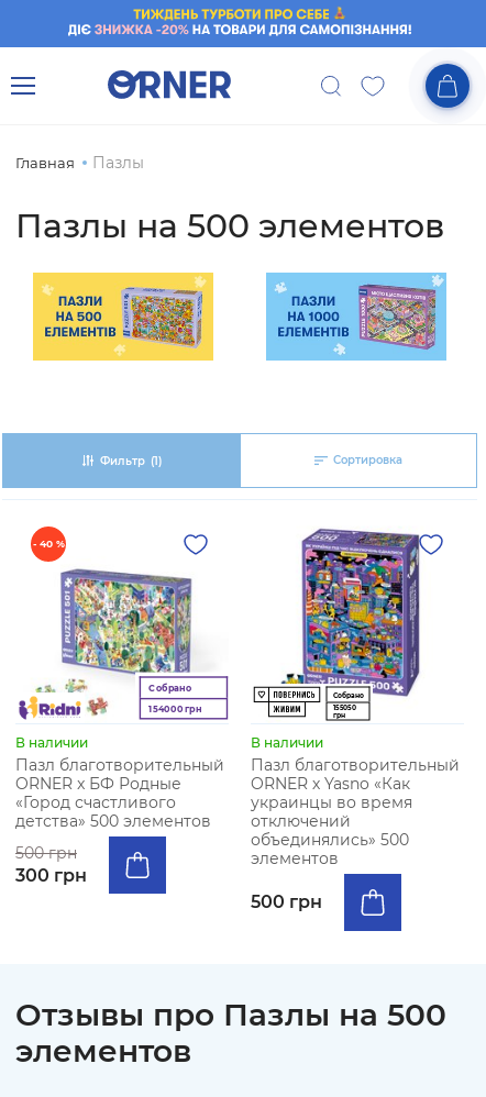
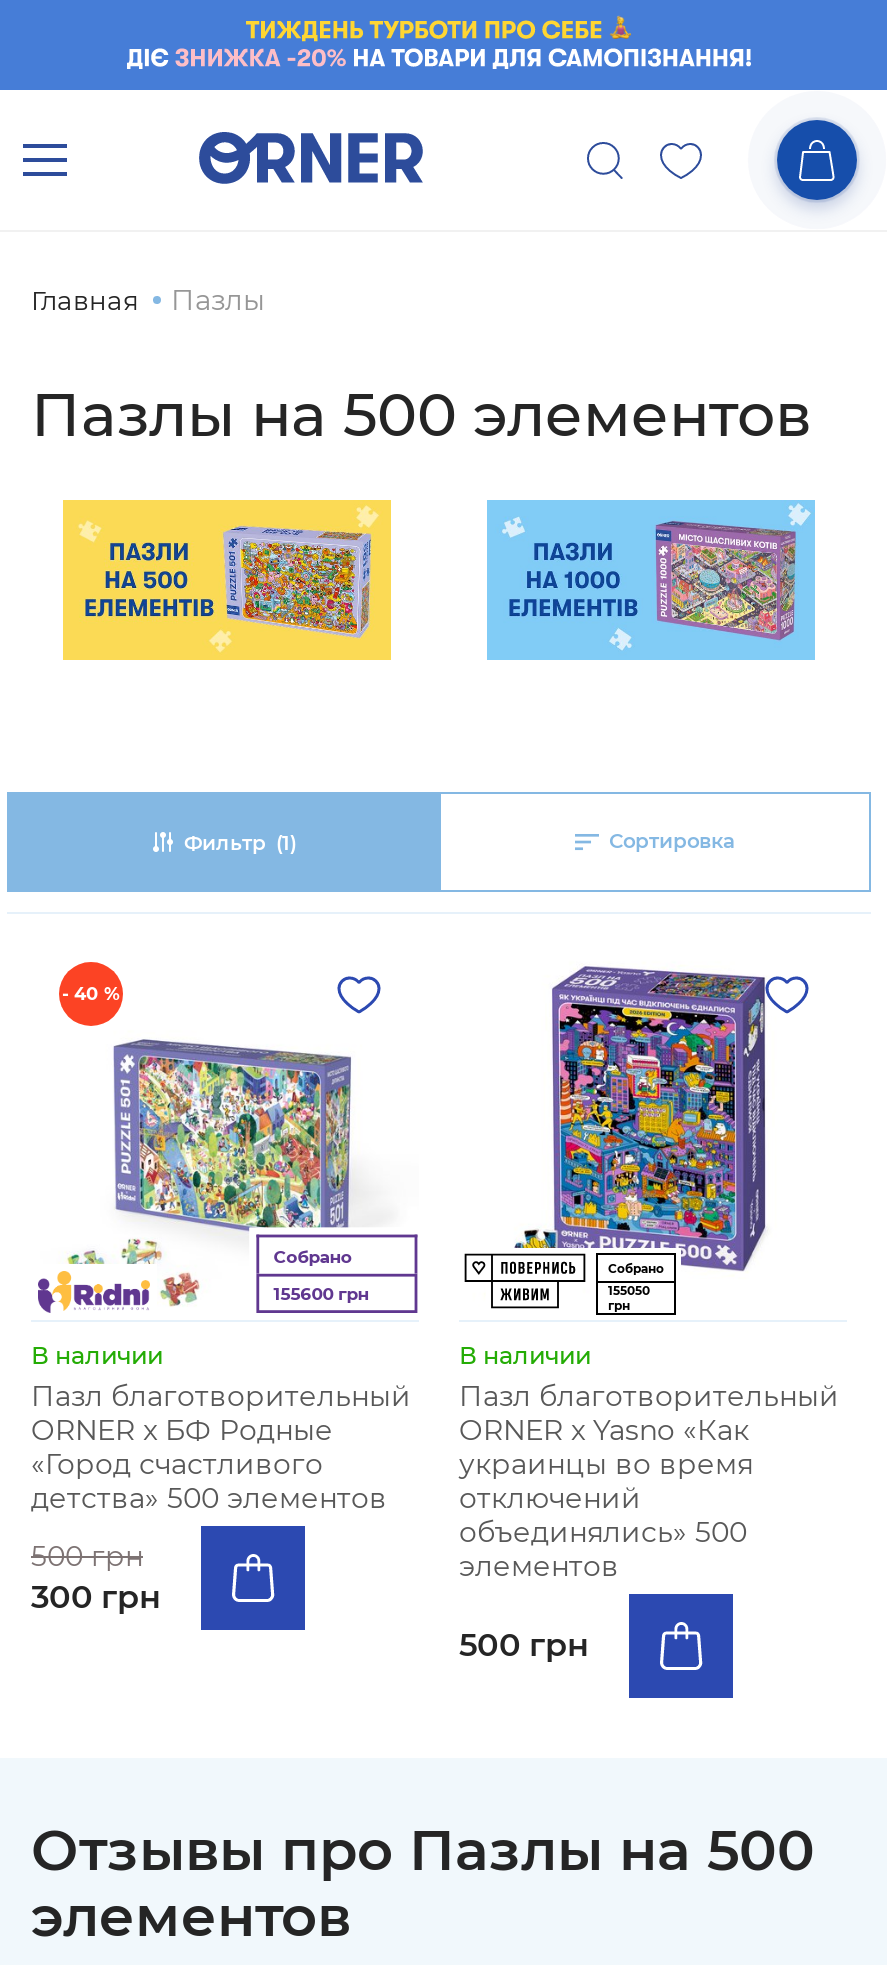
[149,703,202,714] 154000 грн -> [274,1283,369,1304] 155600 грн

